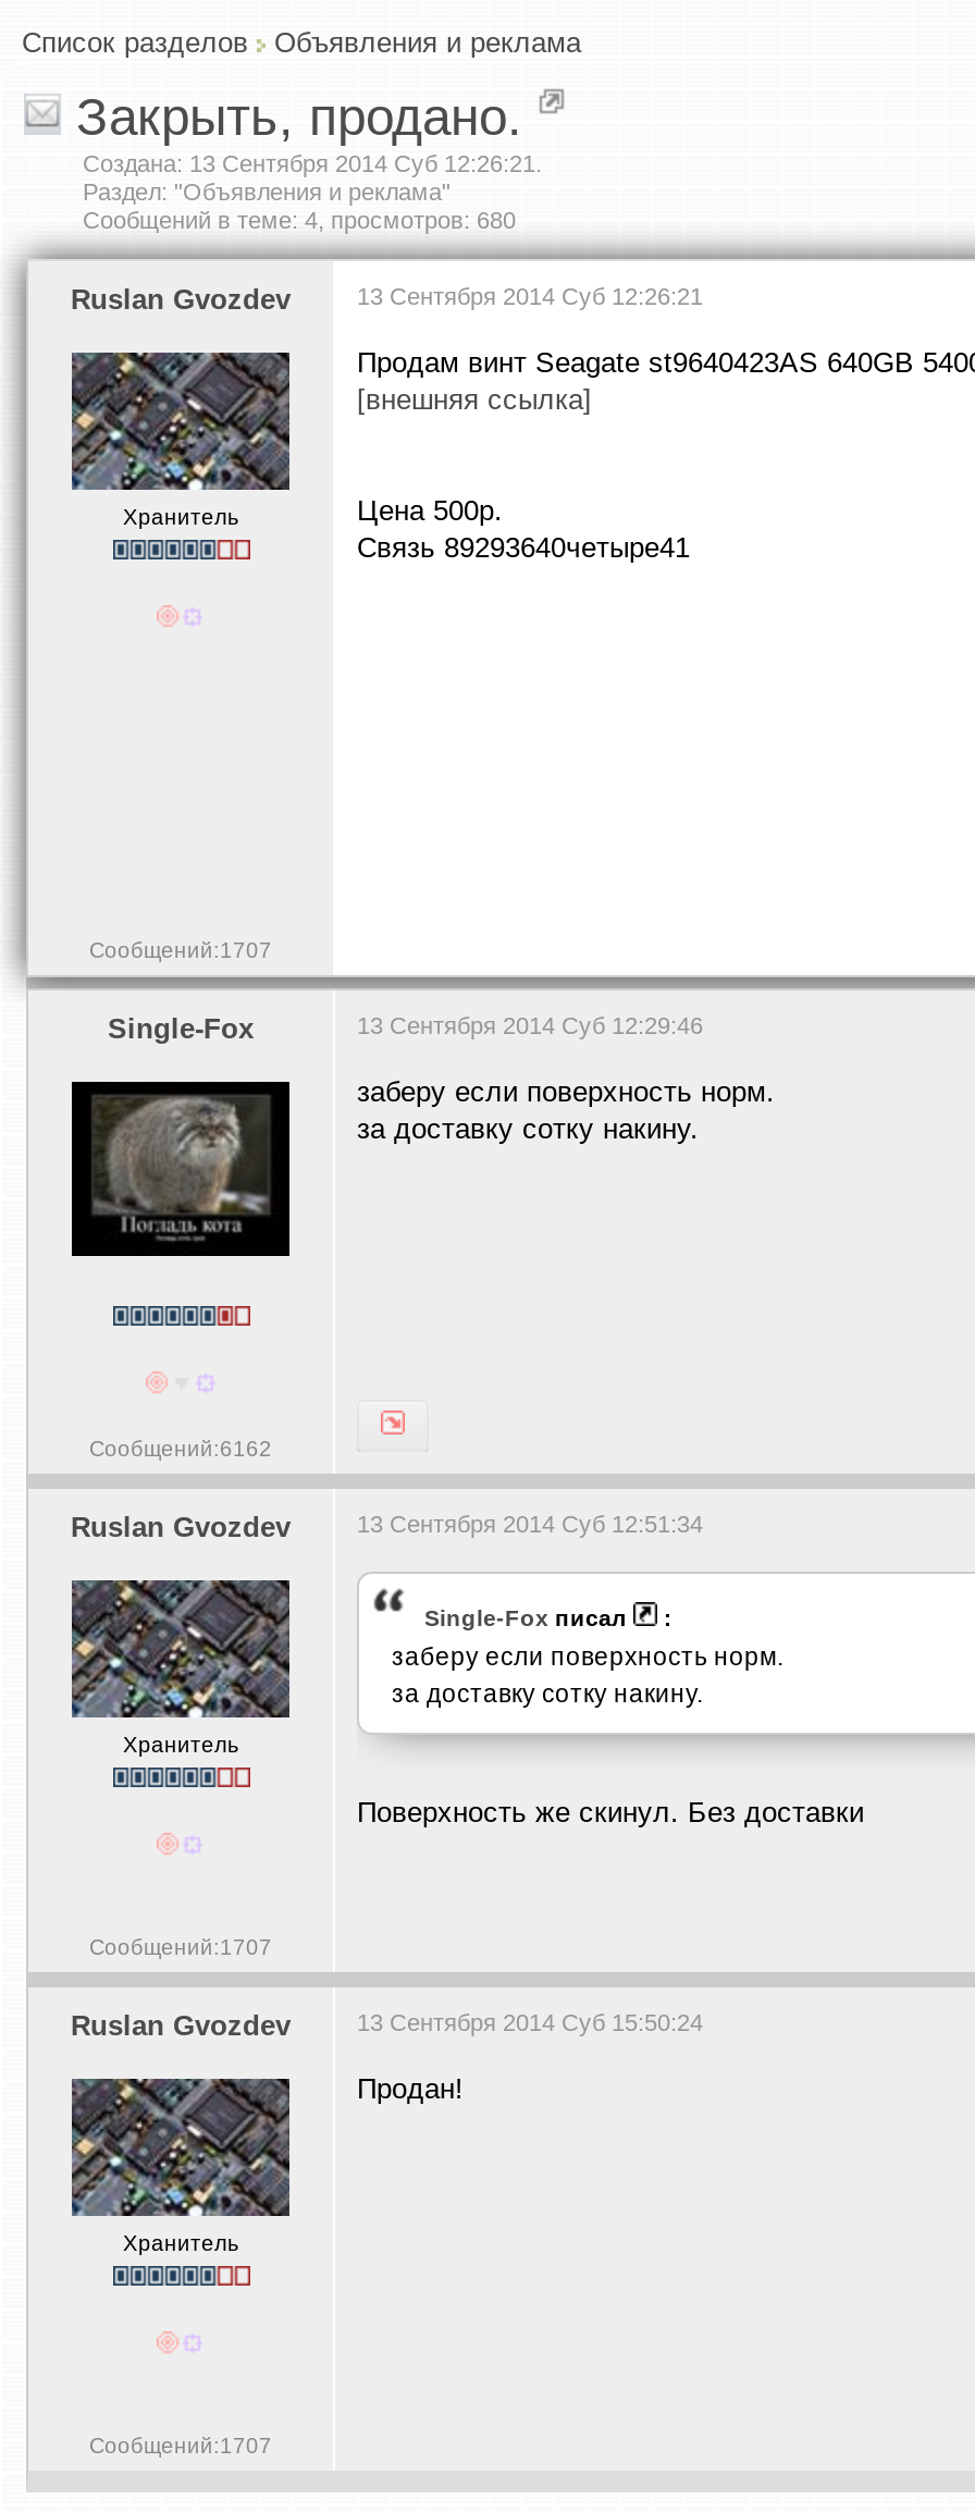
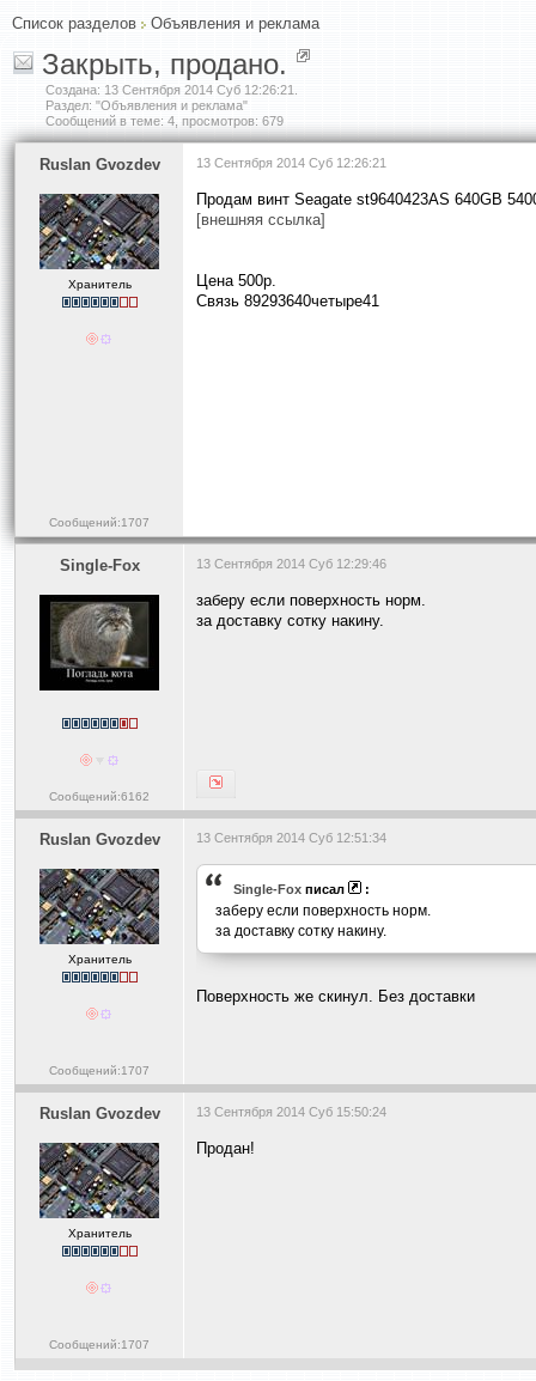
[83,207,516,233] Сообщений в теме: 4, просмотров: 680 -> [45,114,284,128] Сообщений в теме: 4, просмотров: 679

